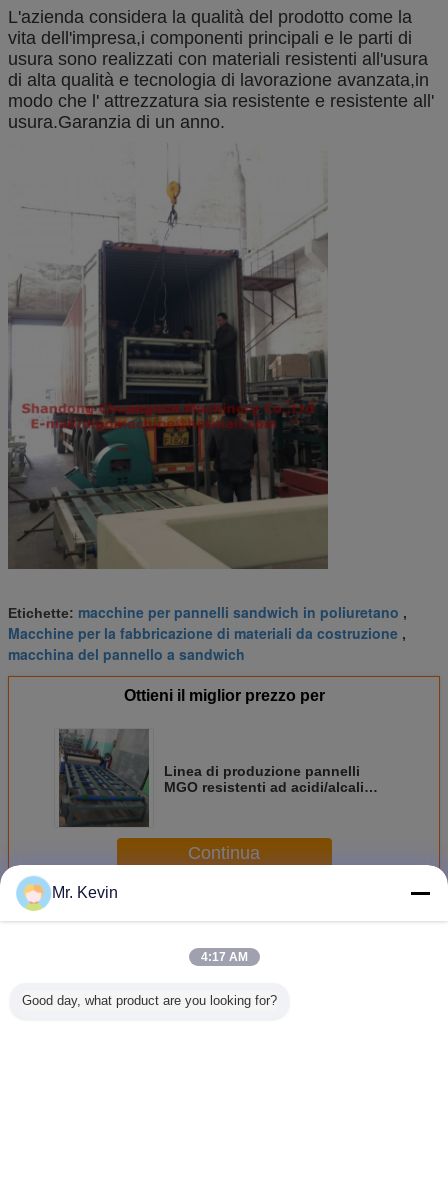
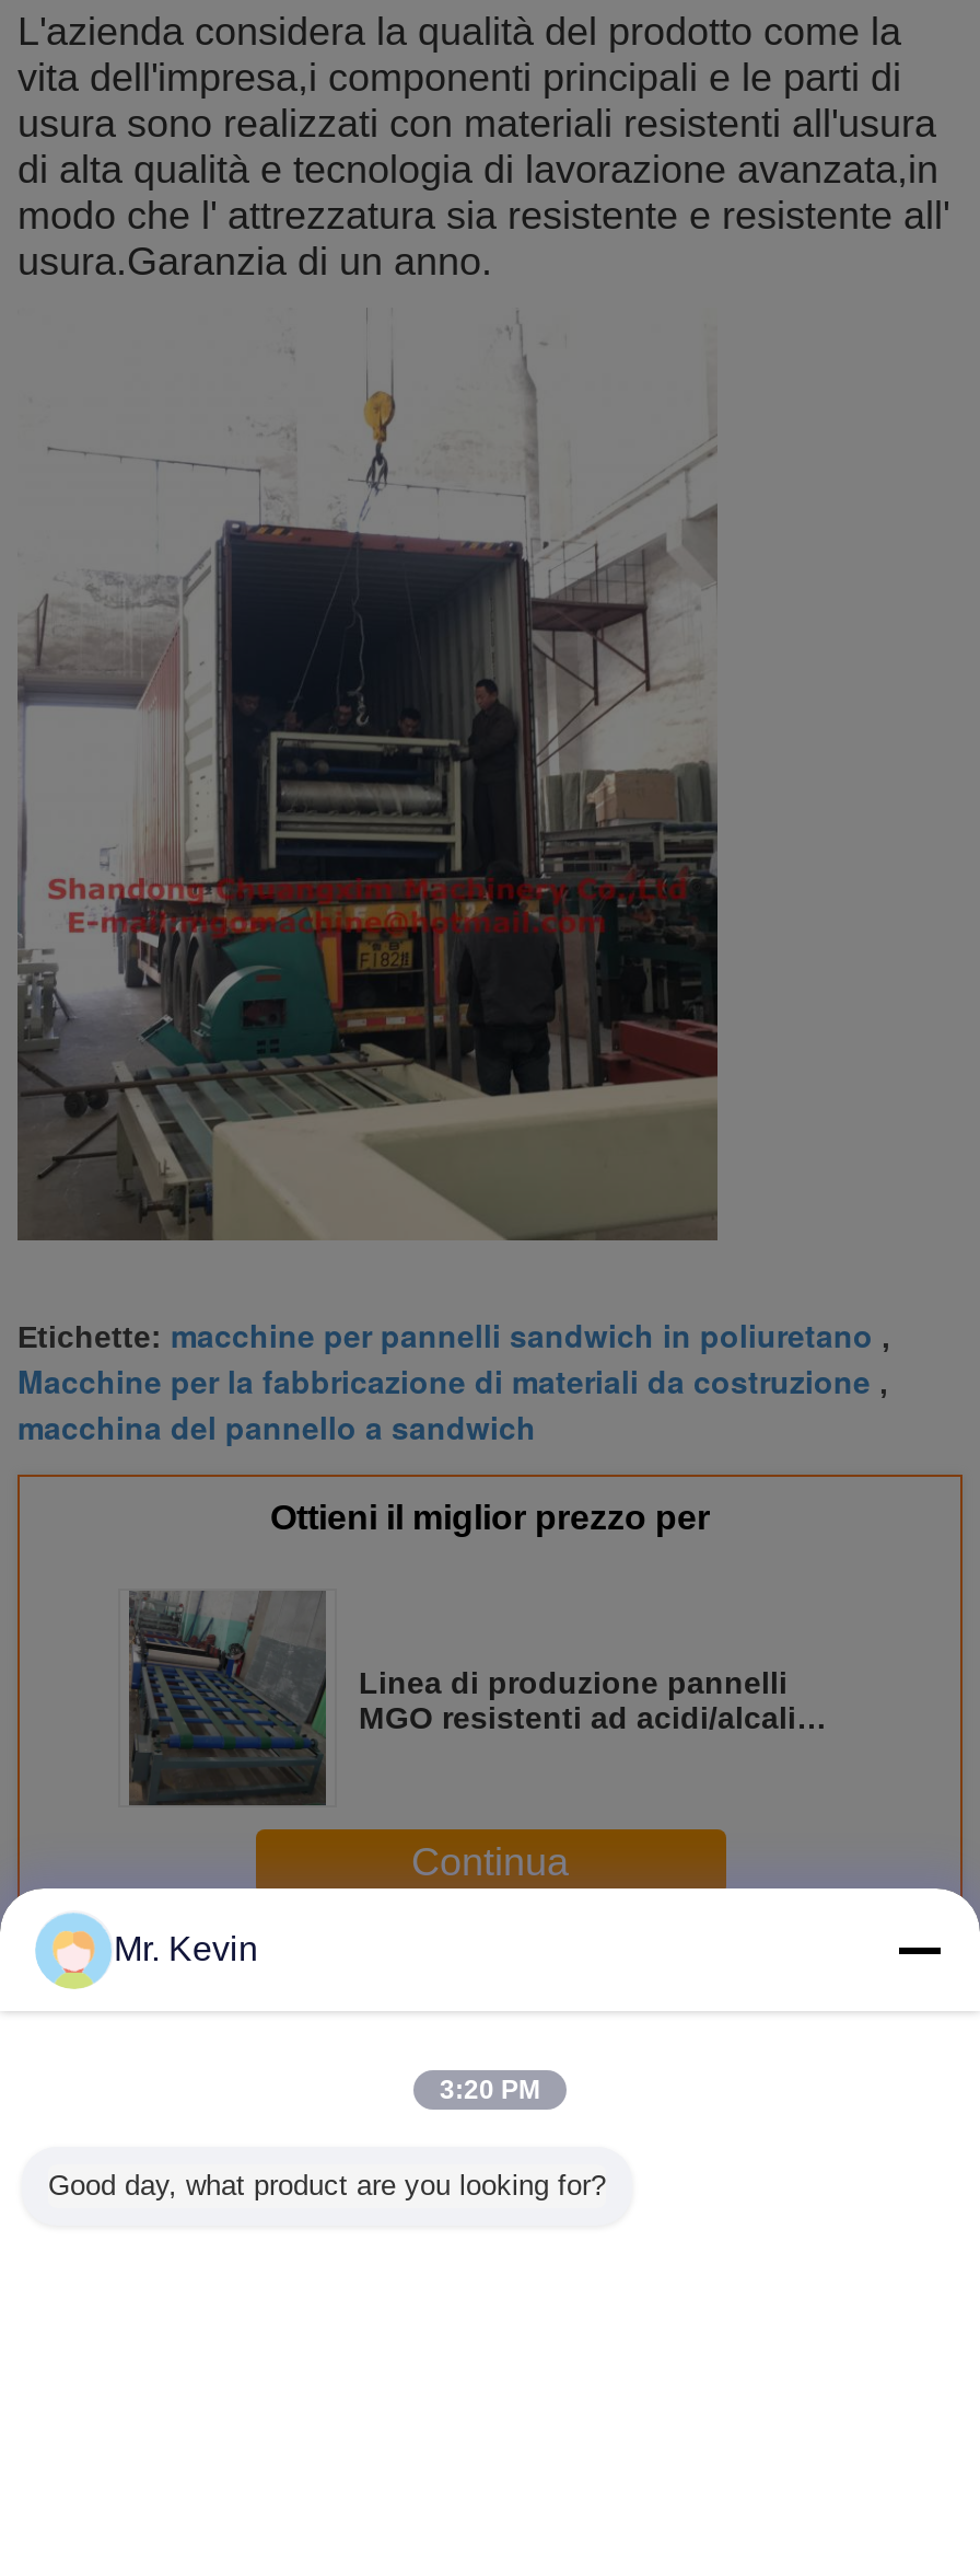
[200,950,247,964] 4:17 AM -> [440,2075,540,2105] 3:20 PM

